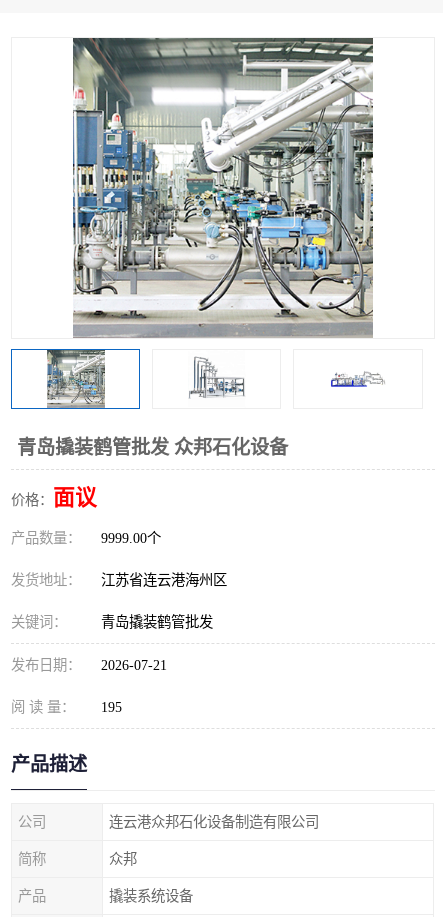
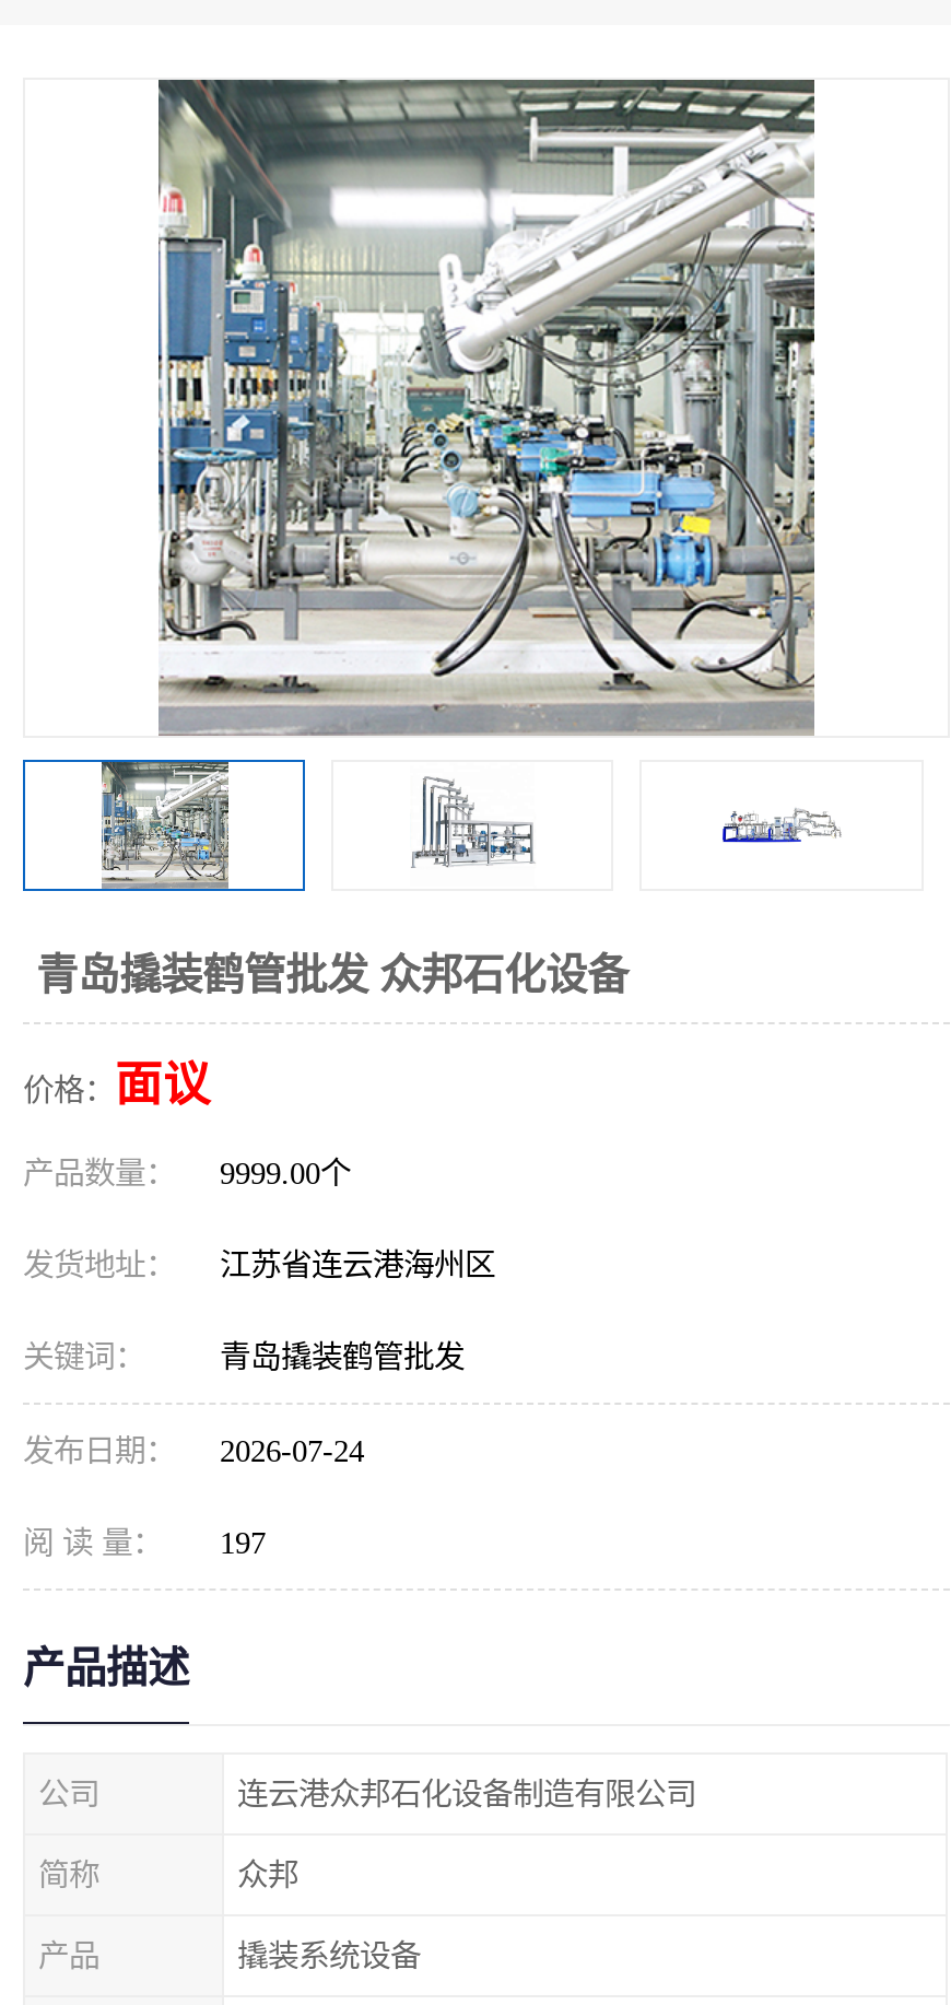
[11,657,167,673] 发布日期： 2026-07-21 -> [23,1433,364,1468] 发布日期： 2026-07-24
[11,699,122,715] 阅 读 量： 195 -> [23,1525,266,1560] 阅 读 量： 197

